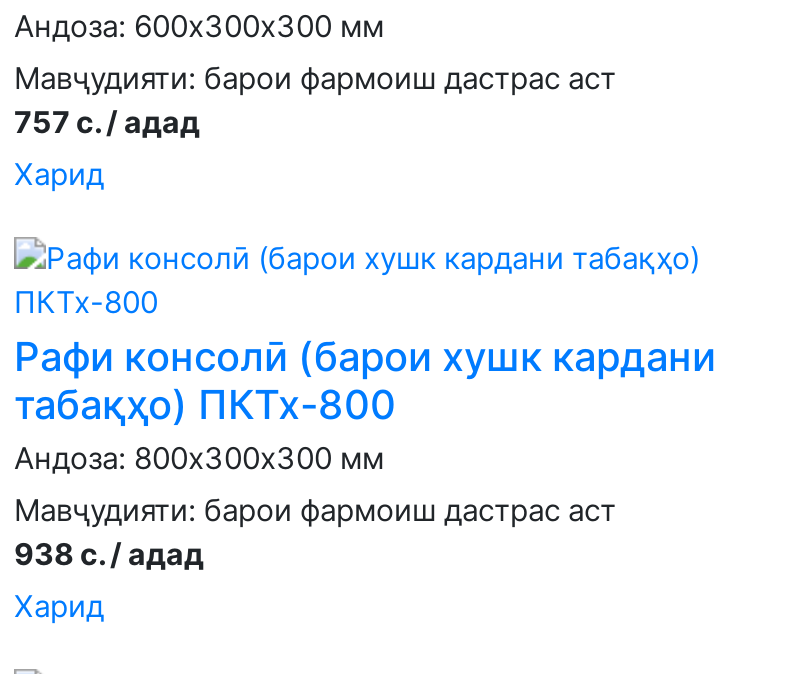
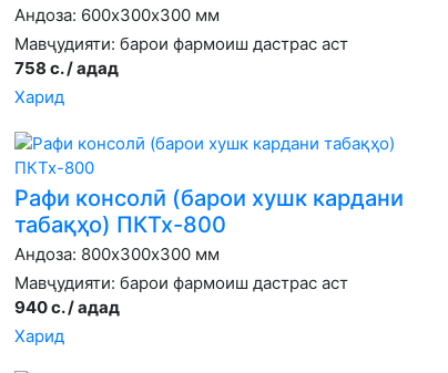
[14,103,200,141] 757 с. / адад -> [14,57,119,78] 758 с. / адад
[14,535,204,573] 938 с. / адад -> [14,296,120,317] 940 с. / адад

